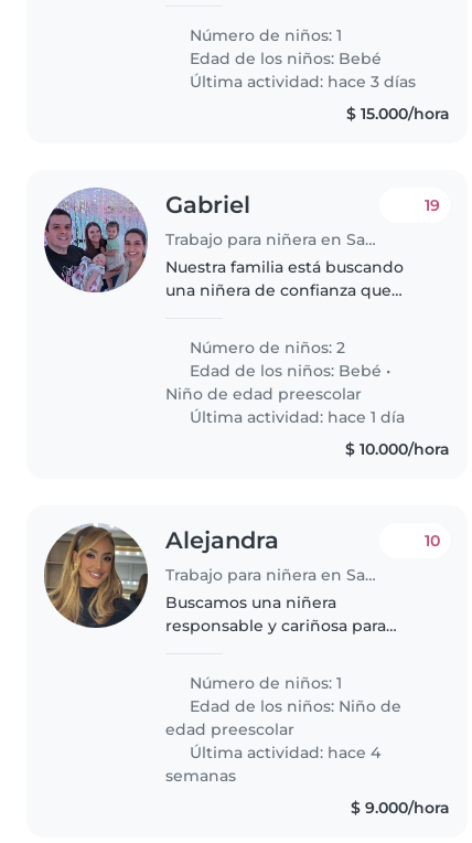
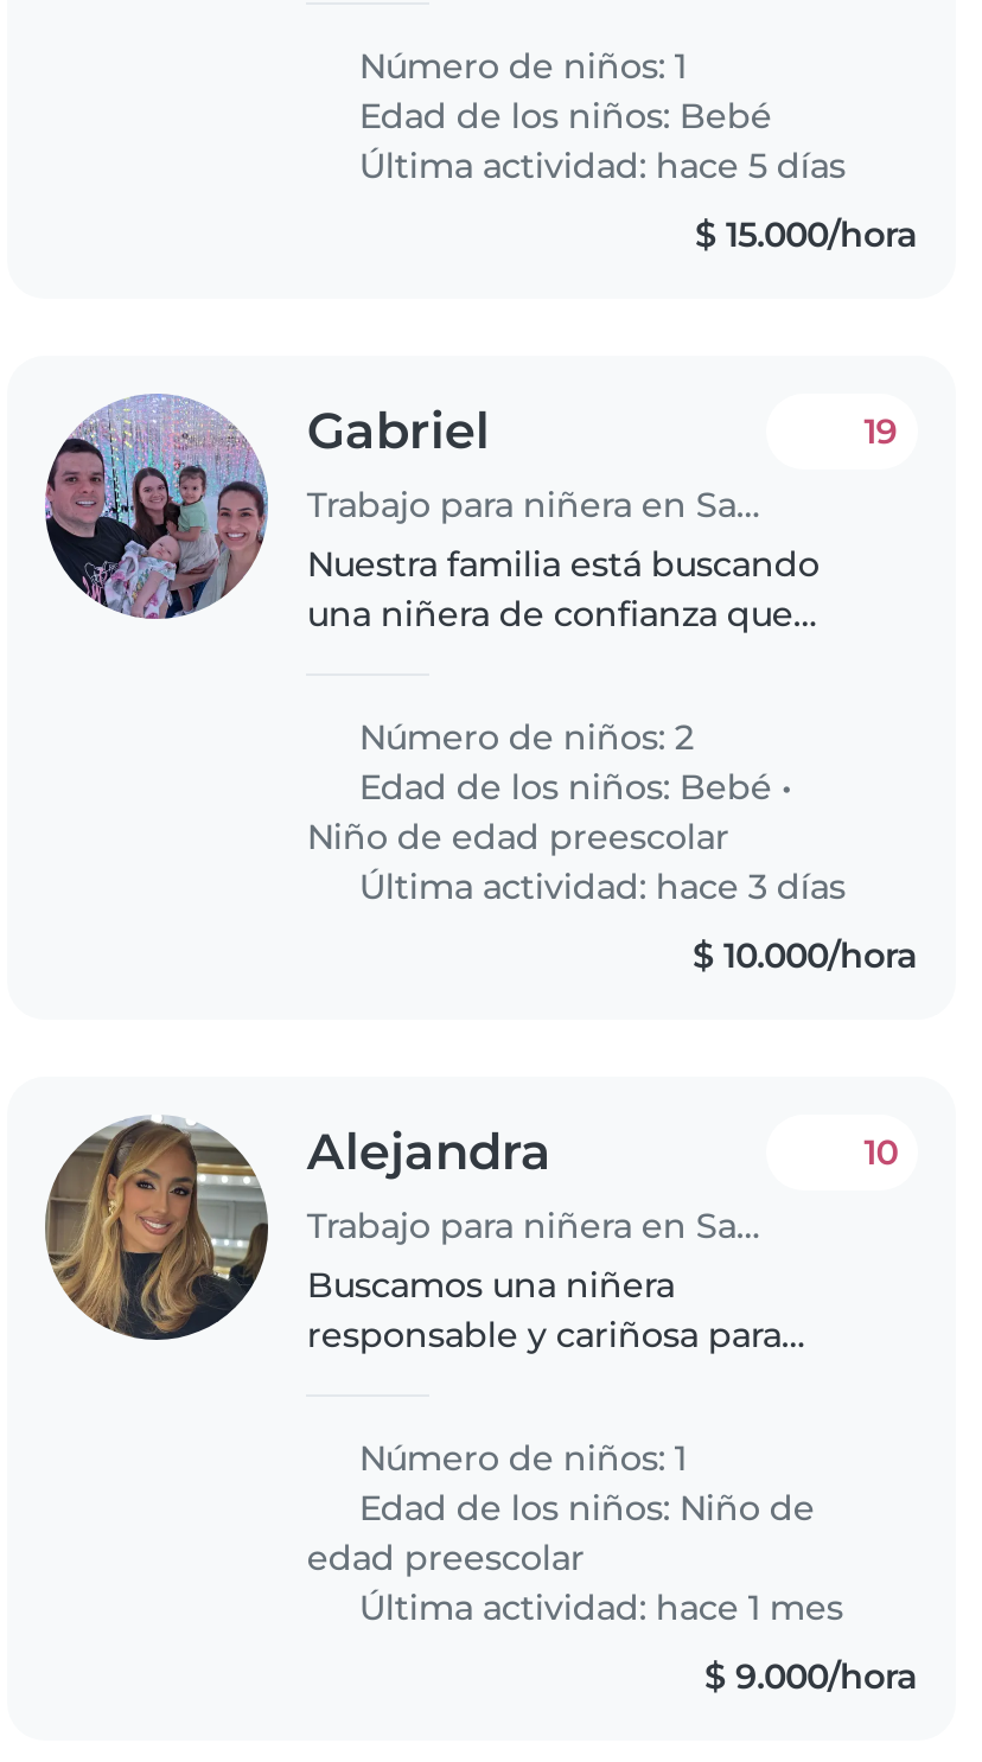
moved [186,72,416,92] -> [350,866,845,909]: Última actividad: hace 3 días
none -> [350,146,845,188] Última actividad: hace 5 días
[186,407,405,427] Última actividad: hace 1 día -> none
[166,743,381,786] Última actividad: hace 4 | semanas -> [350,1587,843,1629] Última actividad: hace 1 mes

